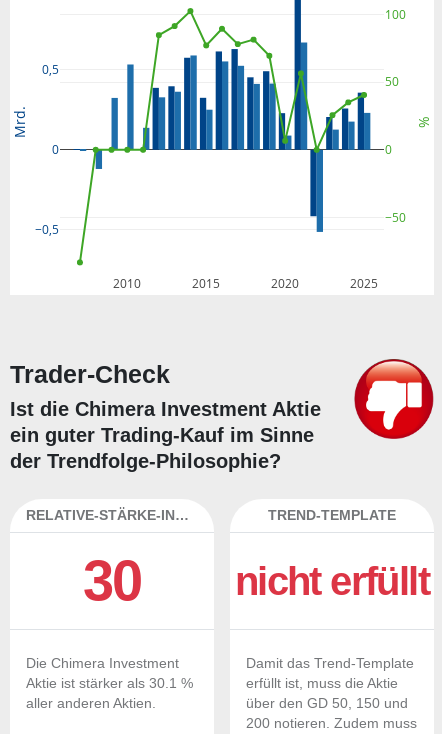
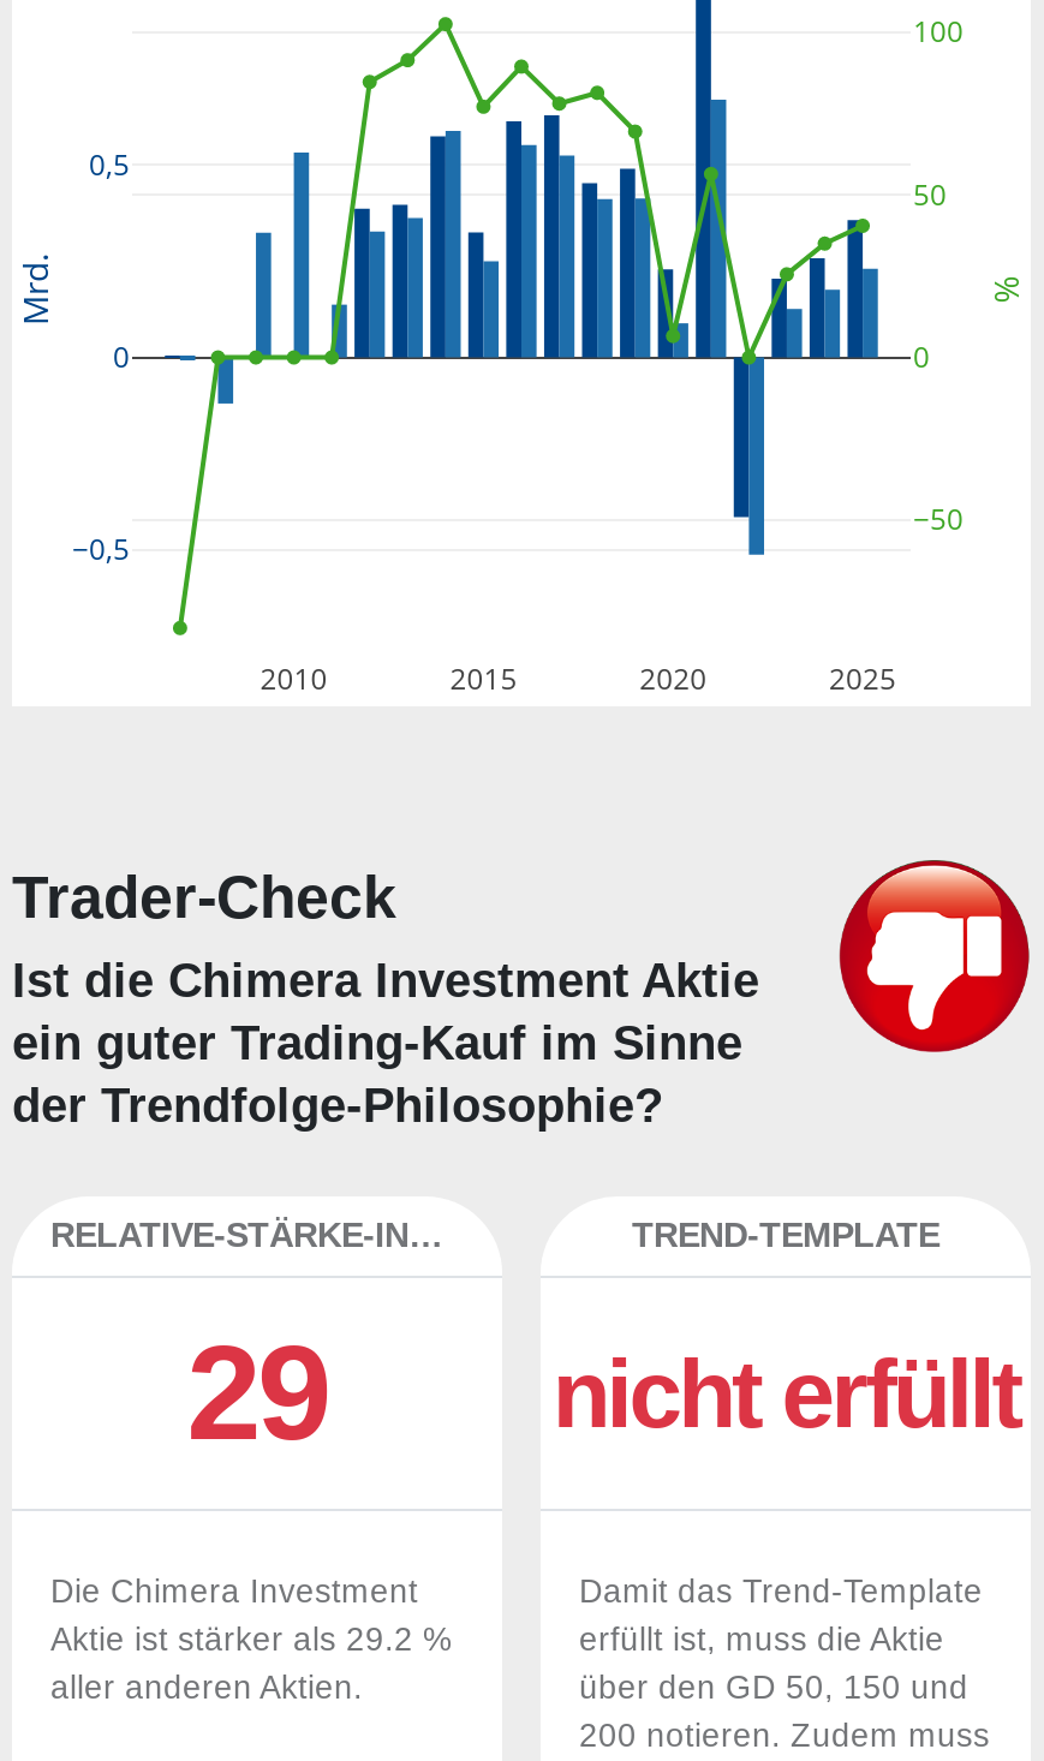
[83,549,141,612] 30 -> [186,1317,328,1468] 29
[26,676,193,691] Aktie ist stärker als 30.1 % -> [50,1622,452,1658] Aktie ist stärker als 29.2 %

